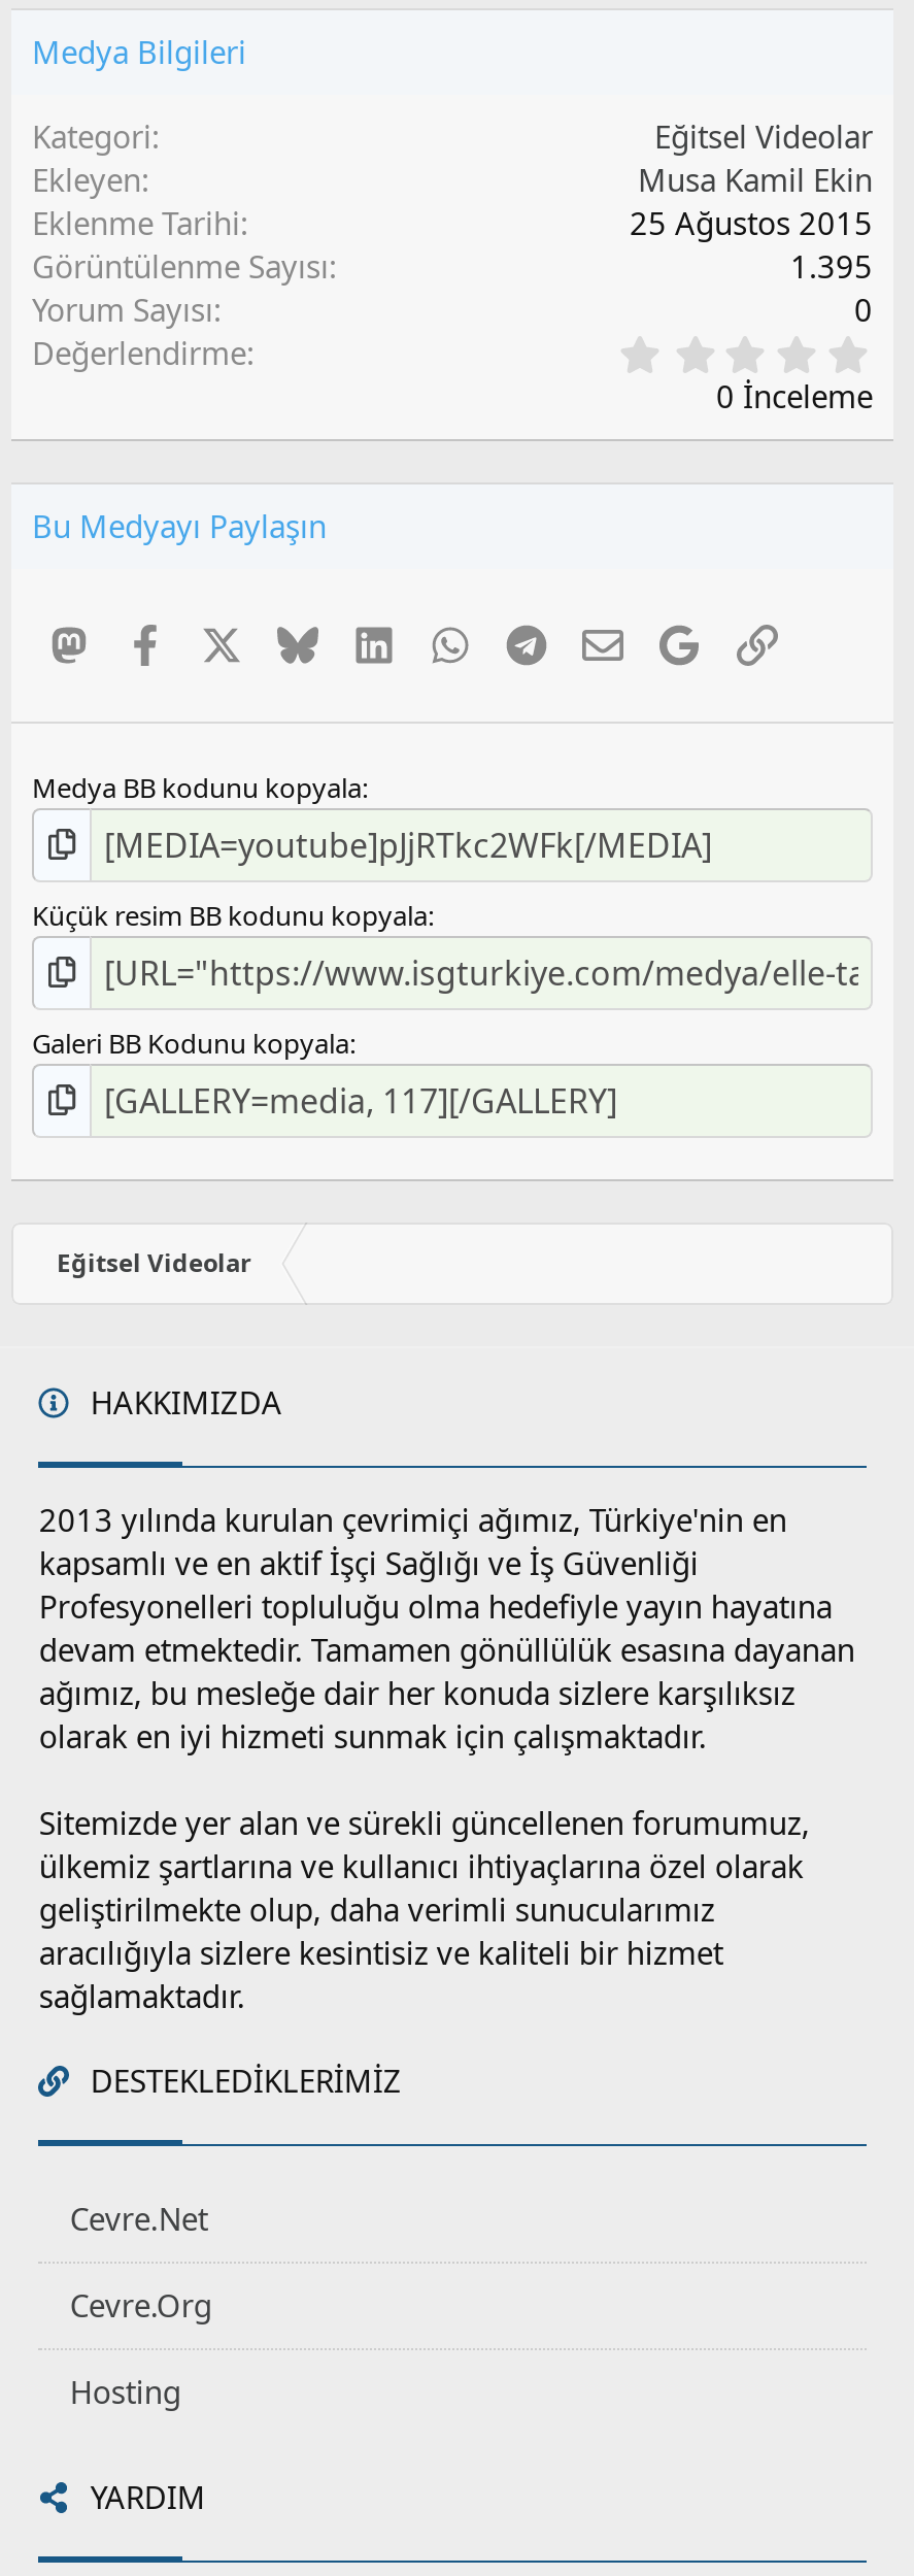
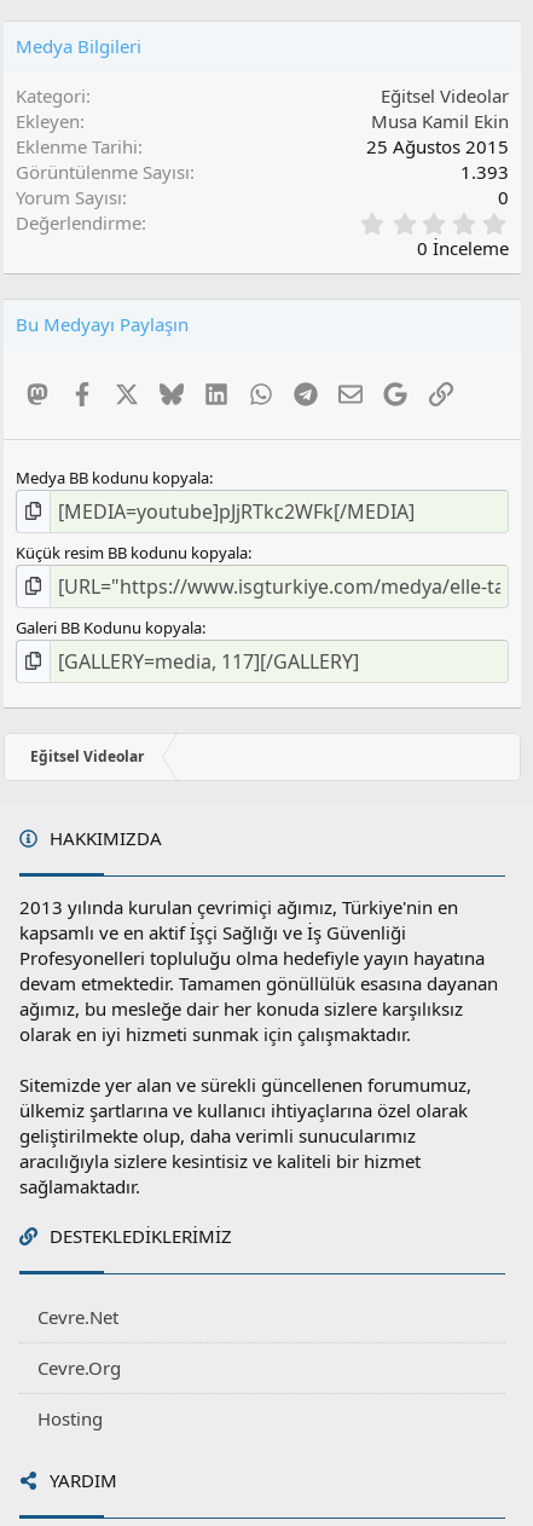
[790,245,873,286] 1.395 -> [460,159,509,184] 1.393

